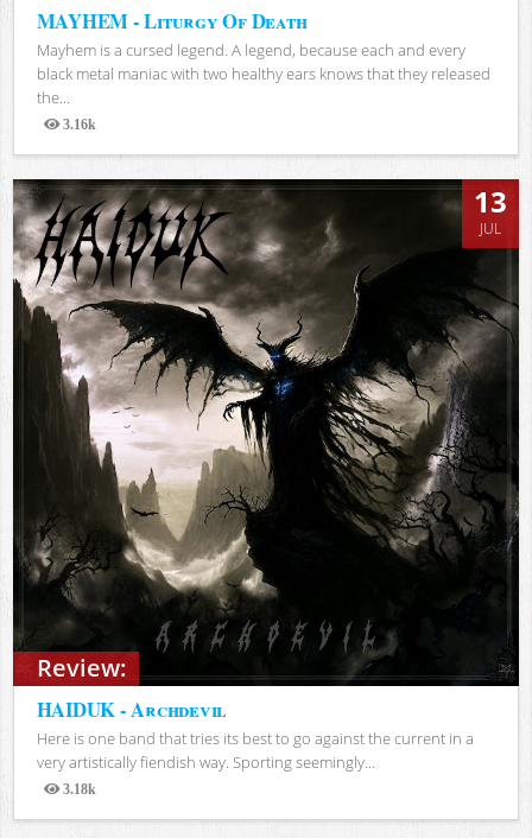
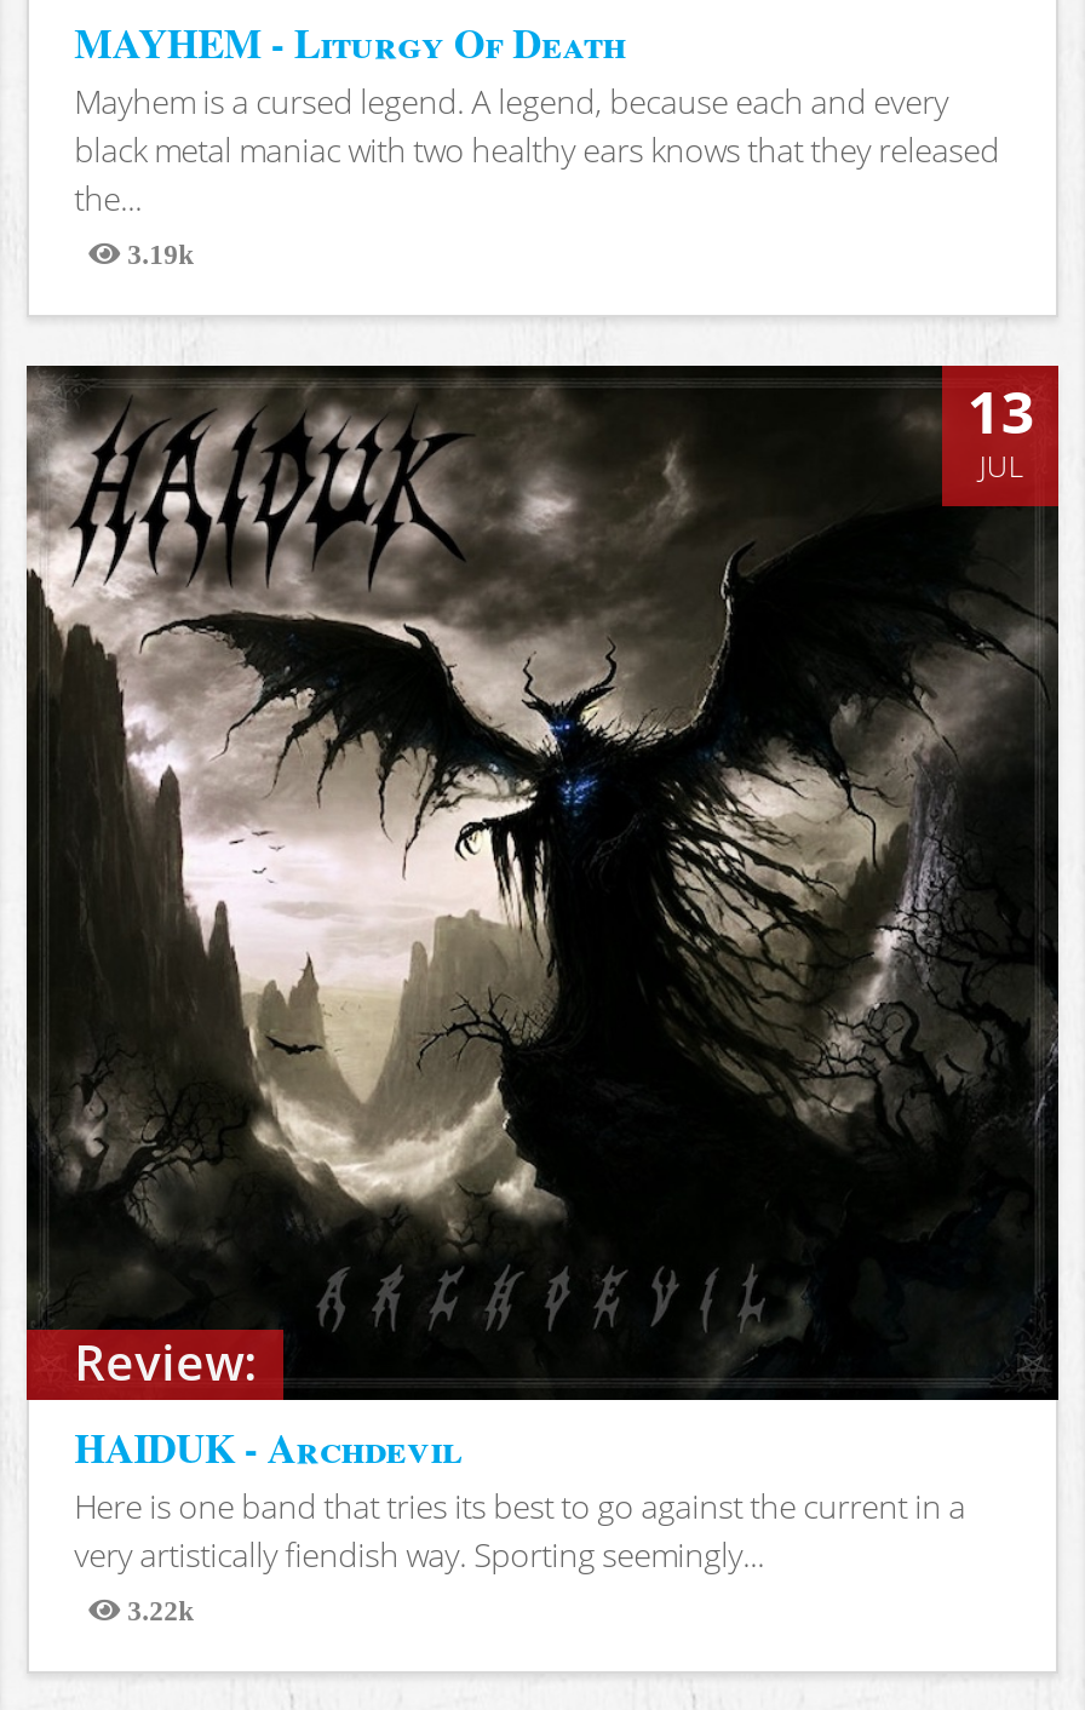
[59,118,96,131] 3.16k -> [120,240,195,267] 3.19k
[59,782,96,796] 3.18k -> [120,1597,195,1623] 3.22k

